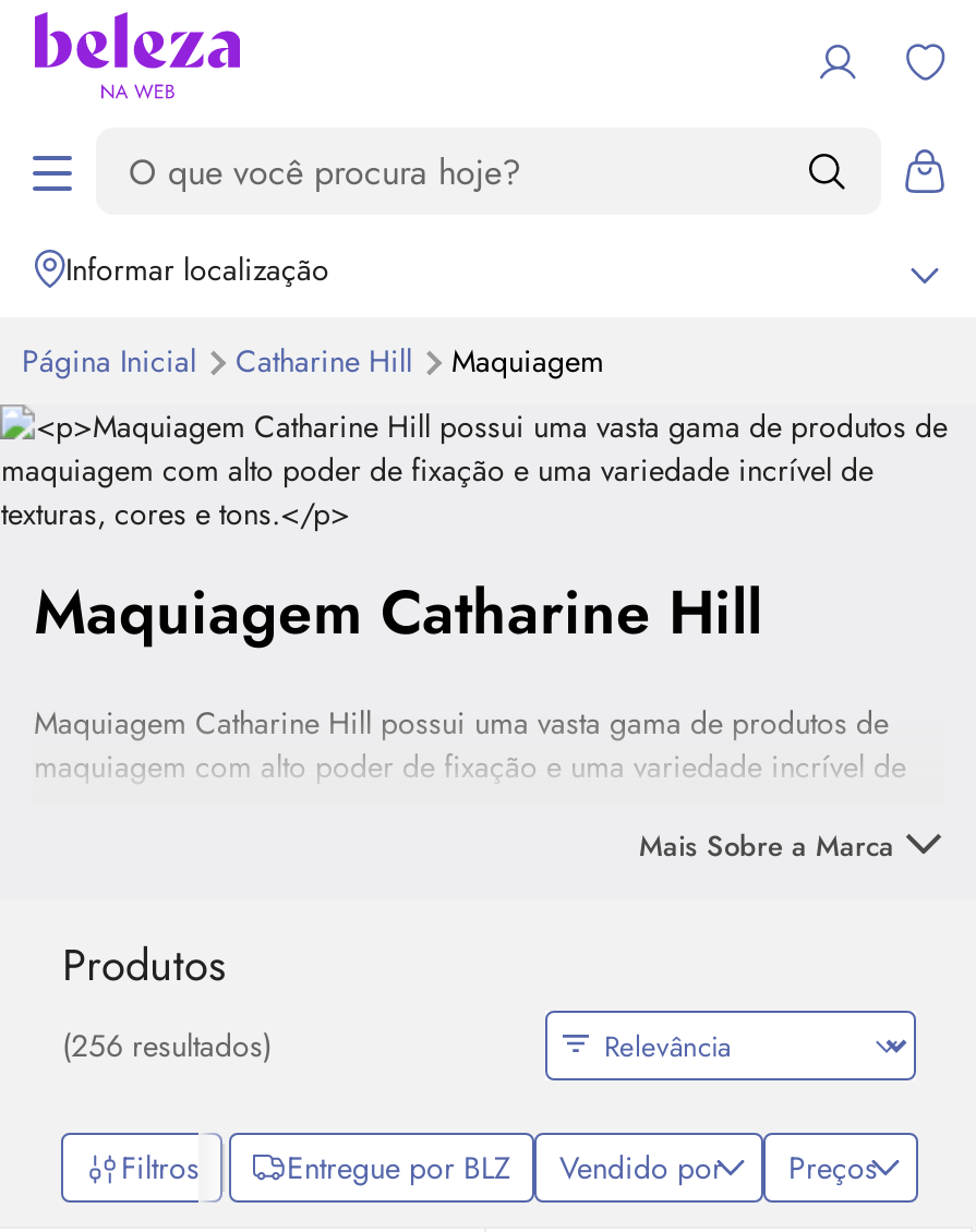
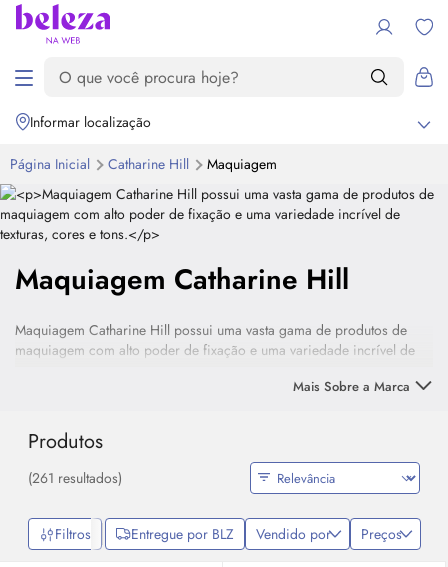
[62,1024,272,1067] (256 resultados) -> [28,468,122,488] (261 resultados)

